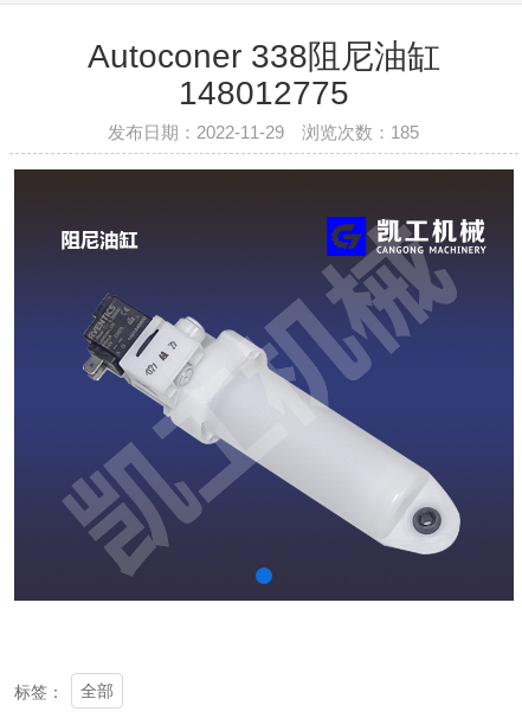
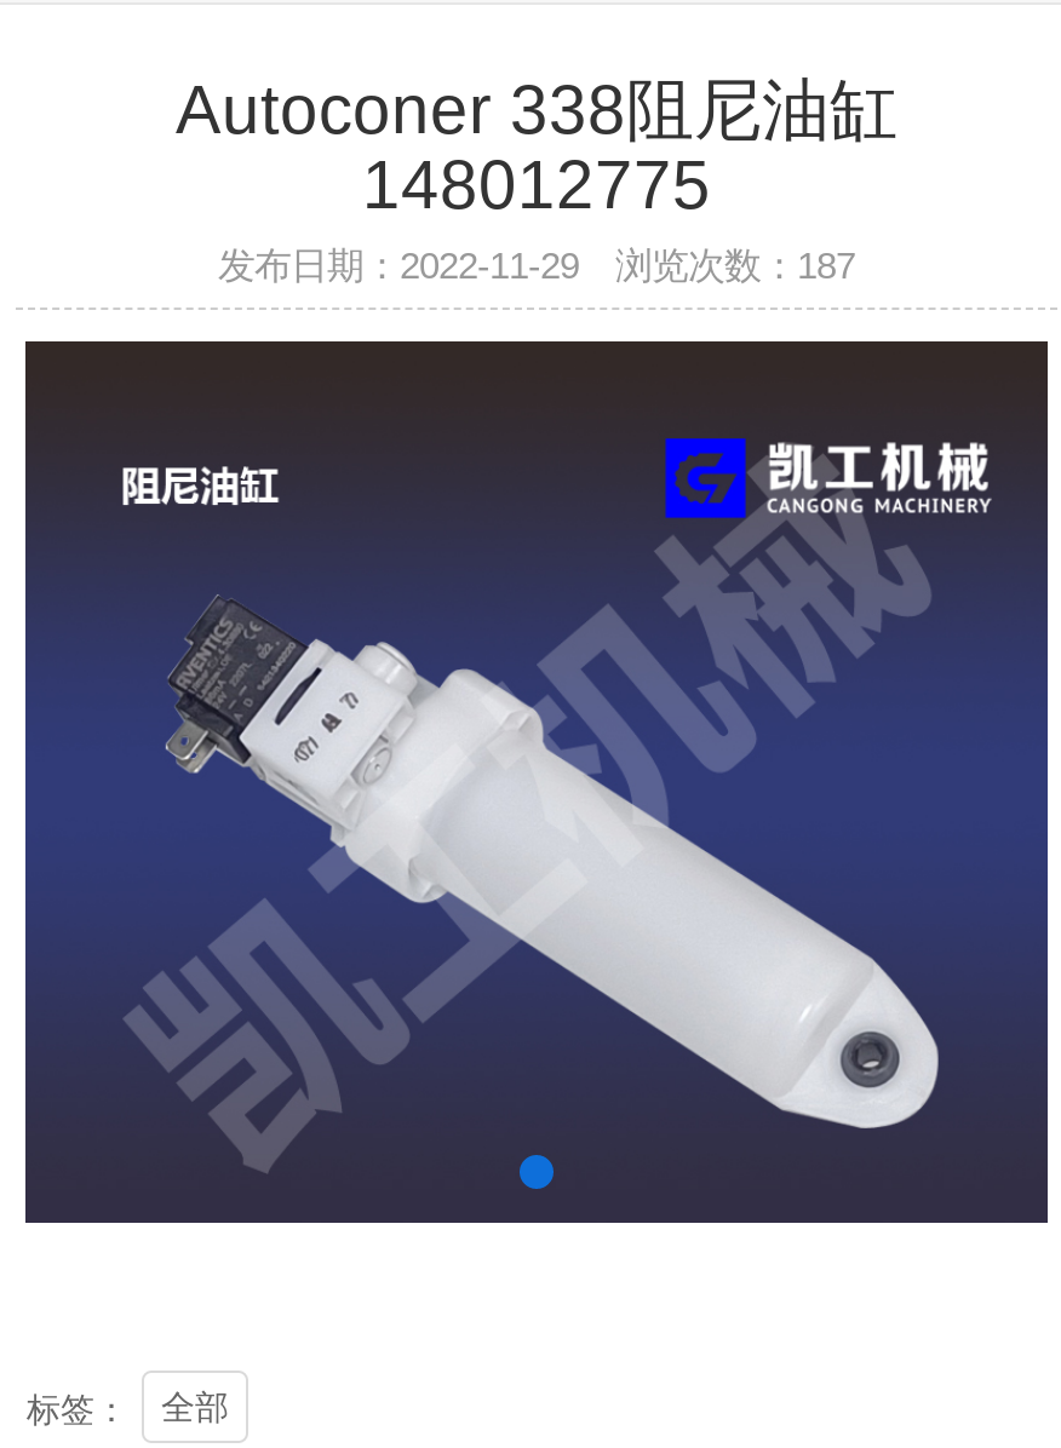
[108,122,420,142] 发布日期：2022-11-29 浏览次数：185 -> [218,245,855,286] 发布日期：2022-11-29 浏览次数：187

